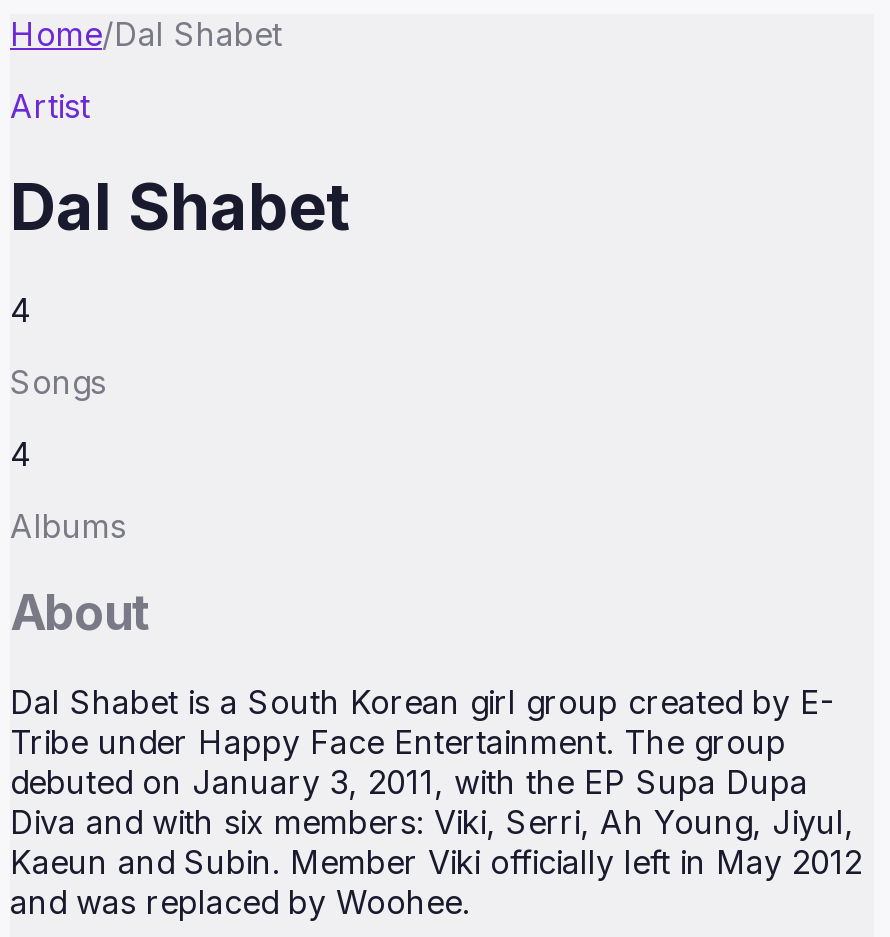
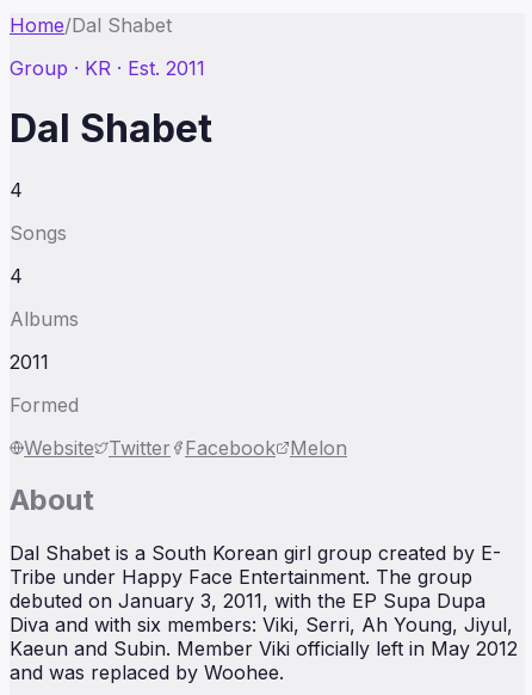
[10,85,90,125] Artist -> [10,56,205,80] Group · KR · Est. 2011
none -> [10,349,347,459] 2011 | Formed | Website Twitter Facebook Melon

